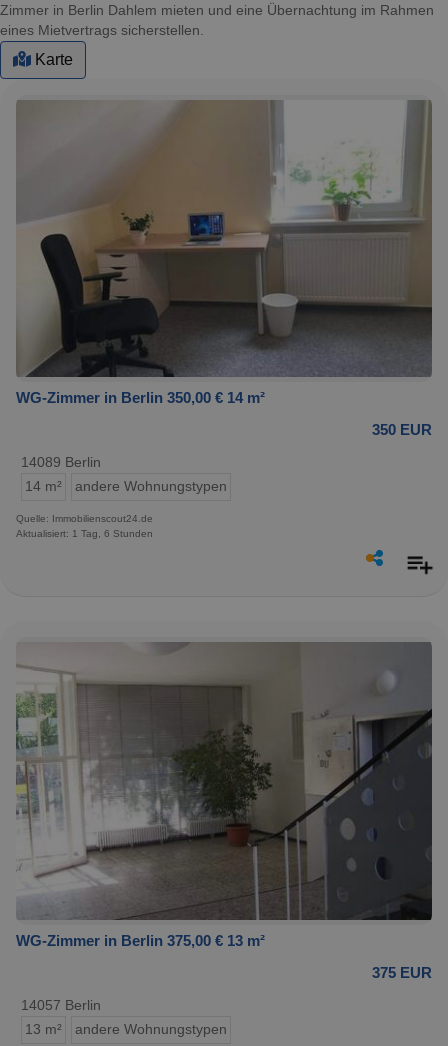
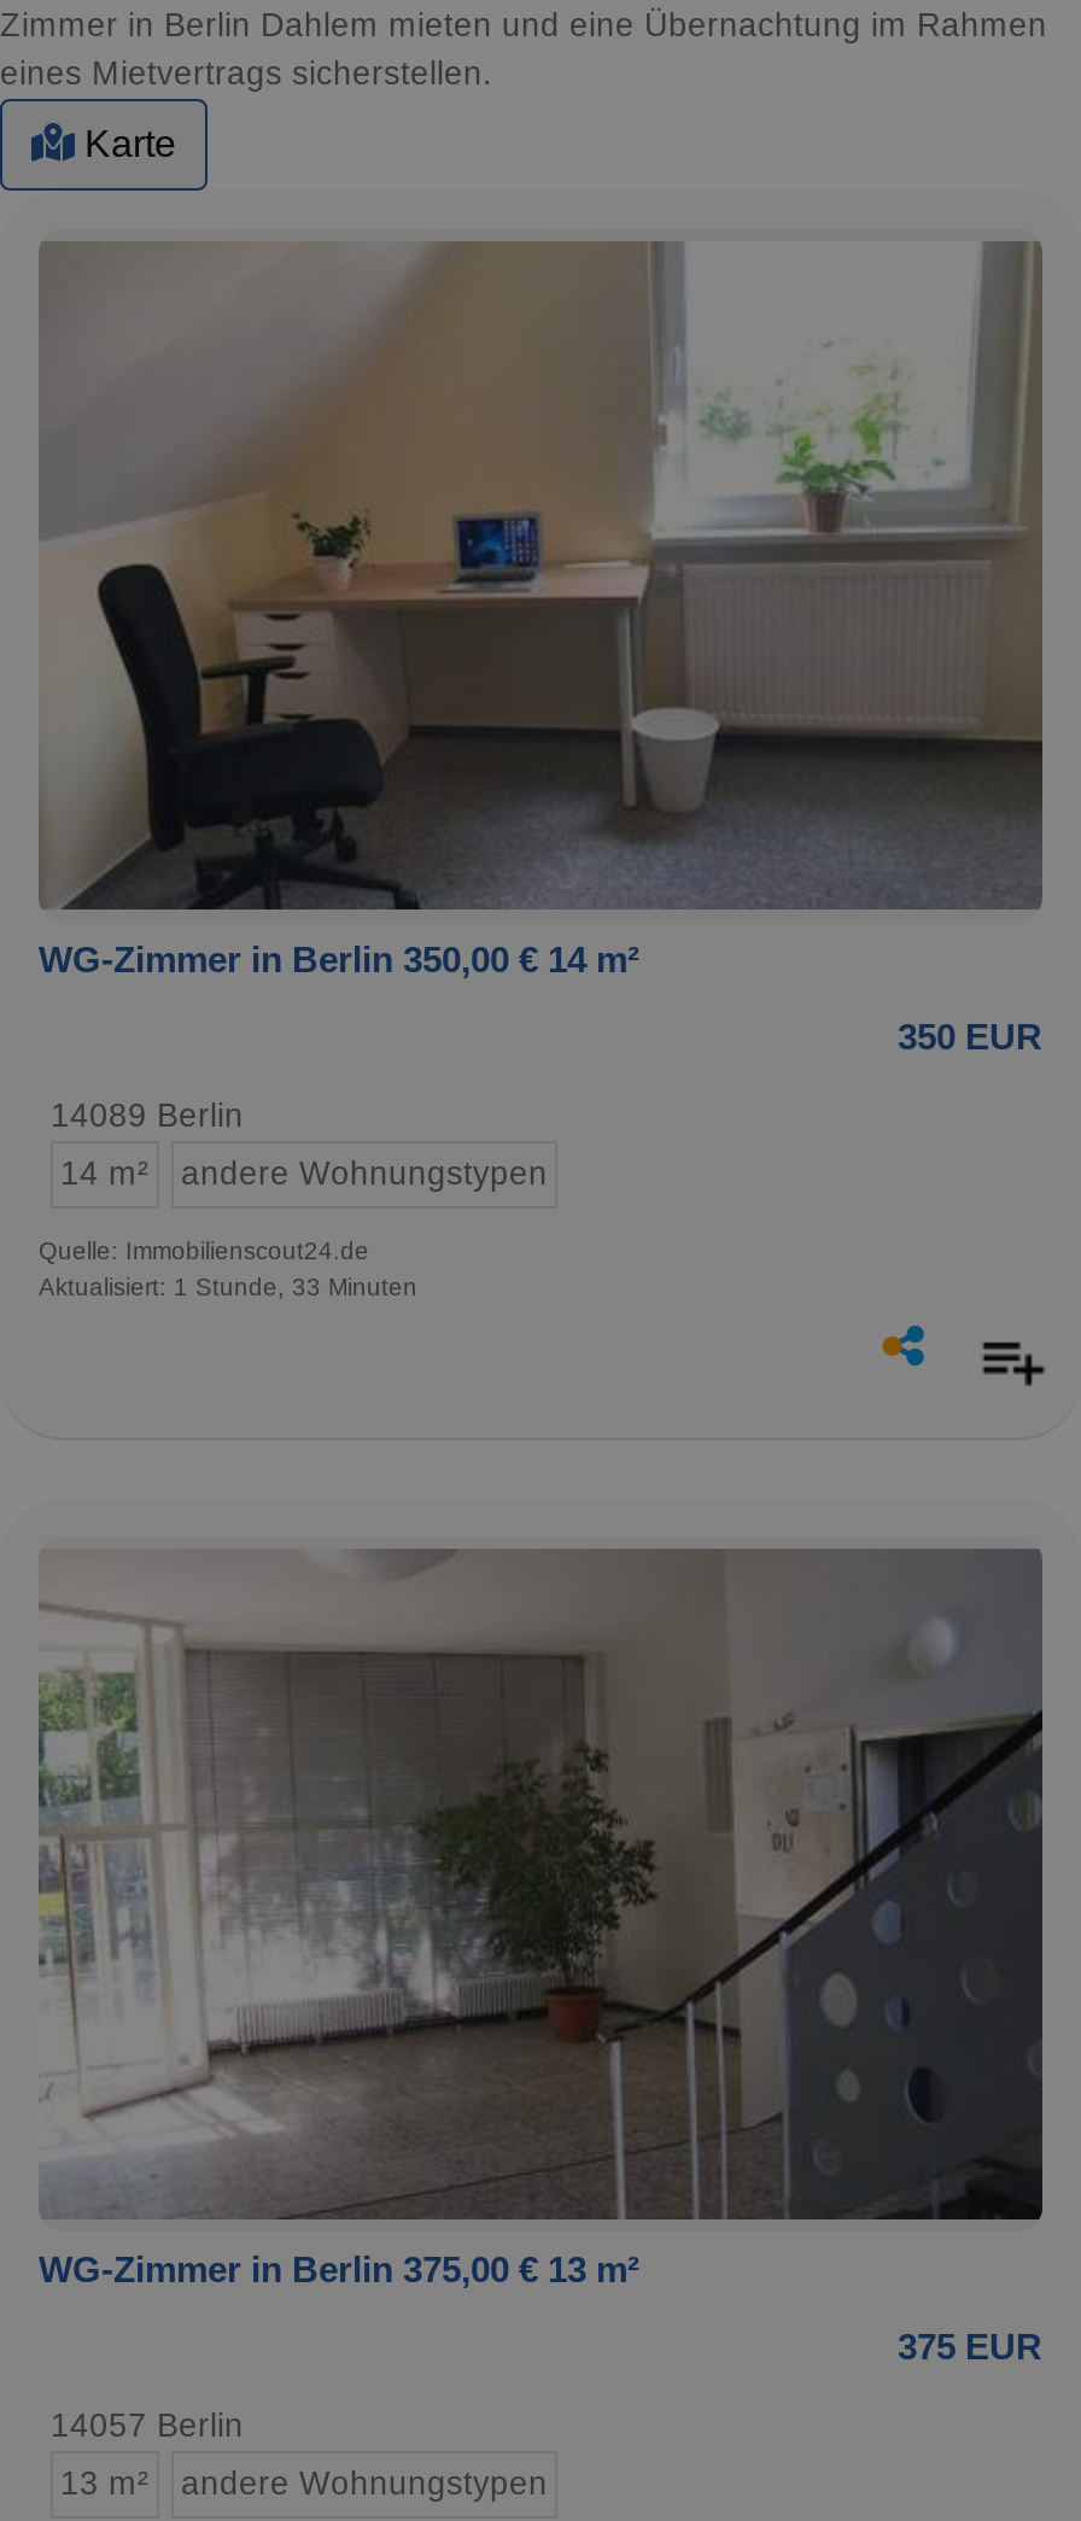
[16,528,153,539] Aktualisiert: 1 Tag, 6 Stunden -> [39,1275,417,1301] Aktualisiert: 1 Stunde, 33 Minuten

